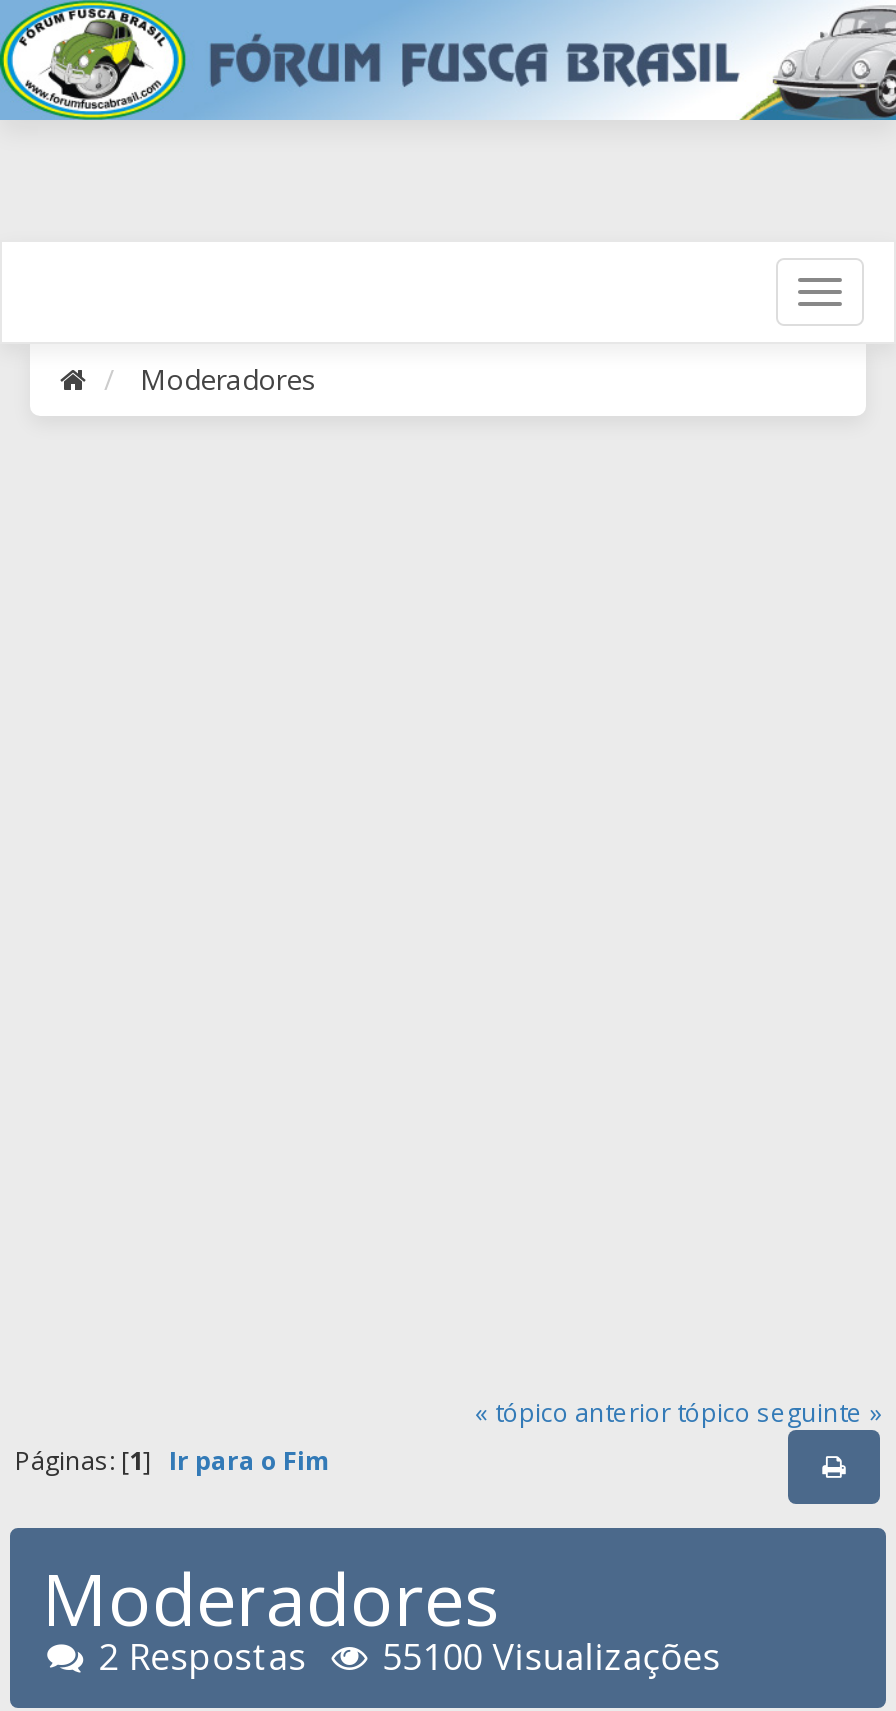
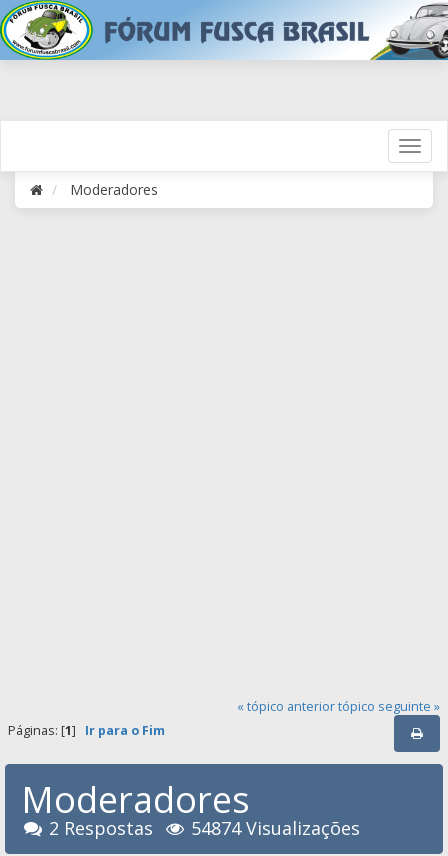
[383,1632,721,1680] 55100 Visualizações -> [191,816,360,840] 54874 Visualizações

